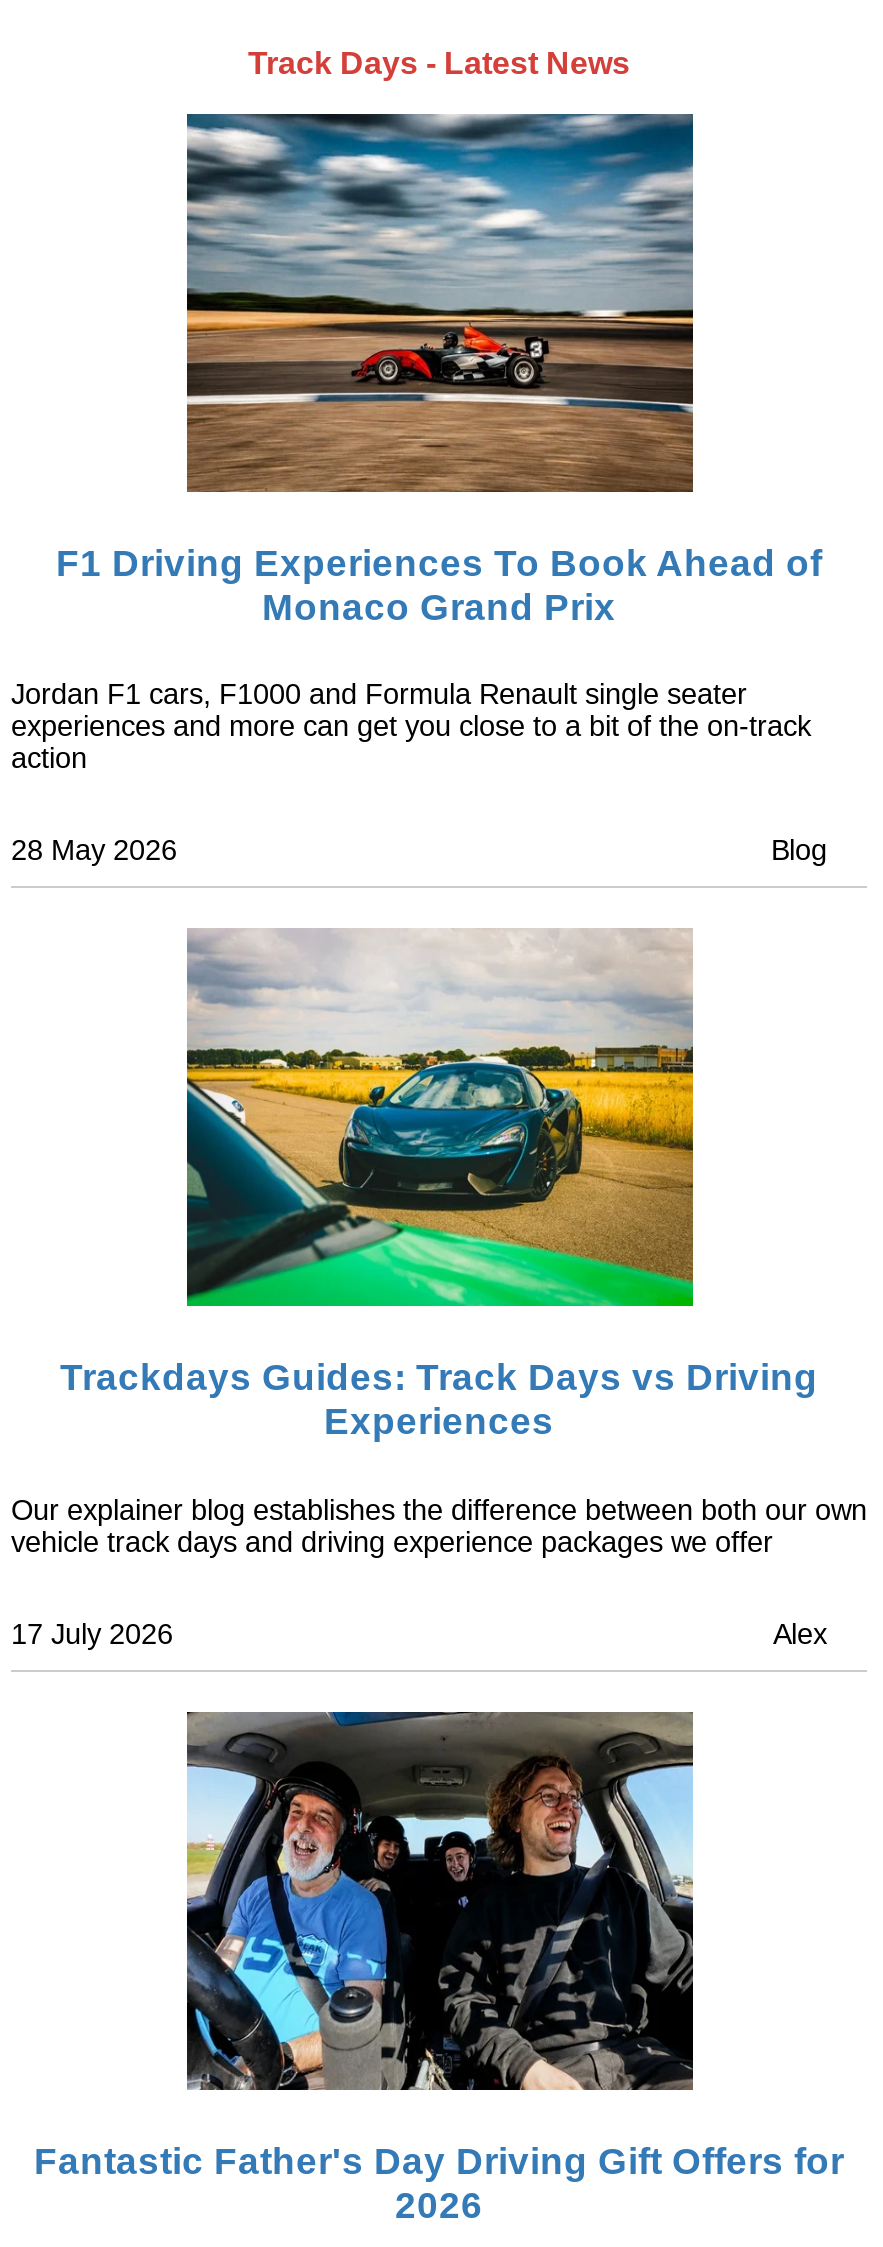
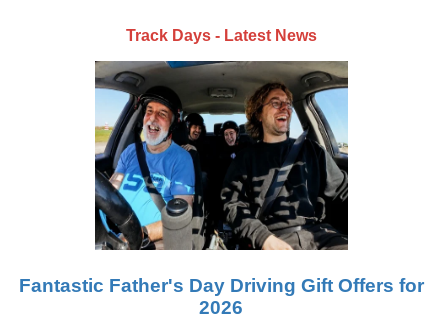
[11,112,827,867] [image] | F1 Driving Experiences To Book Ahead of | Monaco Grand Prix | Jordan F1 cars, F1000 and Formula Renault single seater | experiences and more can get you close to a bit of the on-track | action | 28 May 2026 | Blog -> none
[11,928,867,1650] [image] | Trackdays Guides: Track Days vs Driving | Experiences | Our explainer blog establishes the difference between both our own | vehicle track days and driving experience packages we offer | 17 July 2026 | Alex -> none

